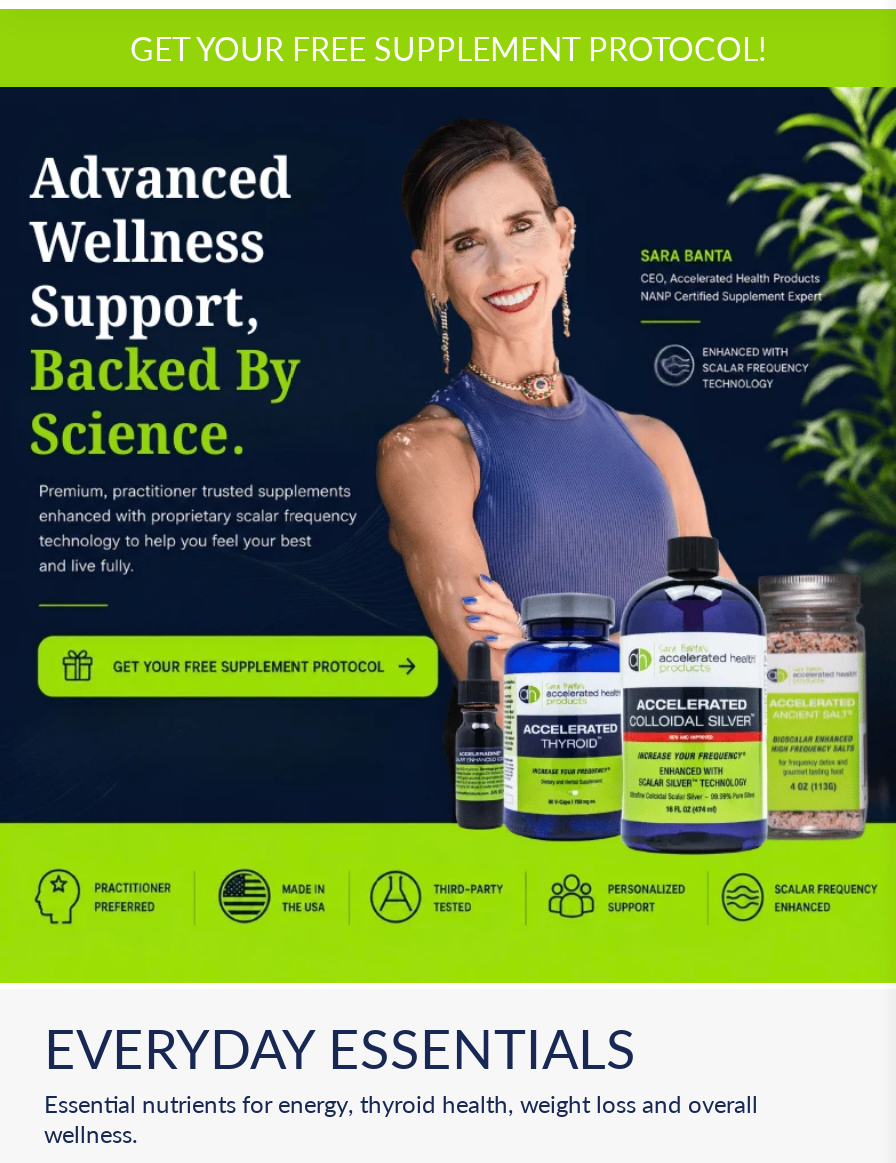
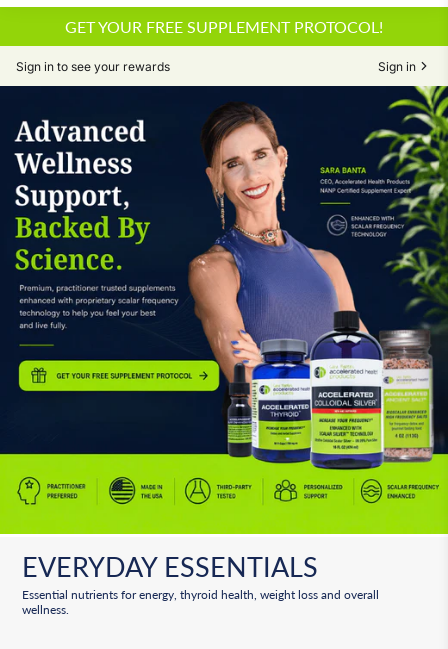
none -> [16,58,416,73] Sign in to see your rewards | Sign in

